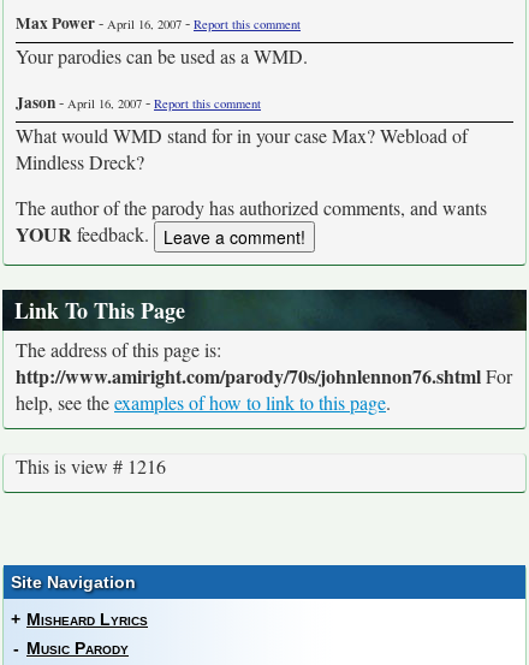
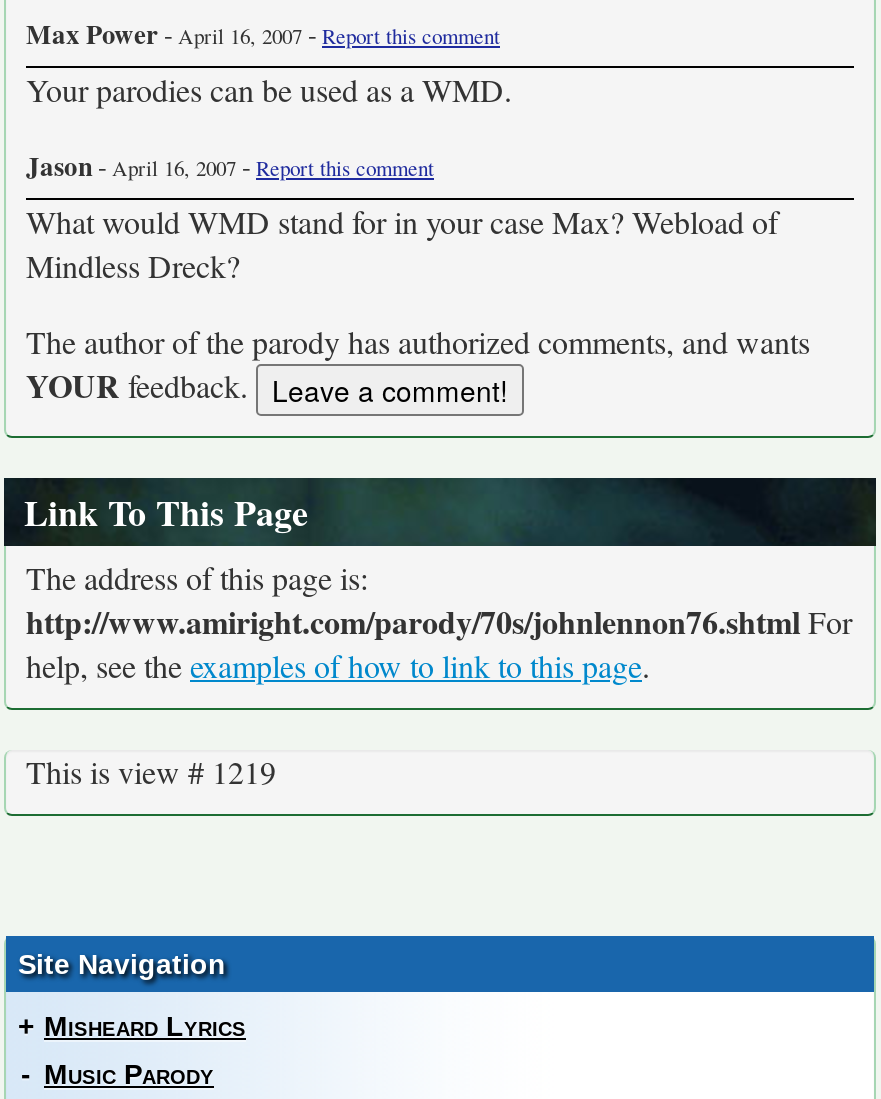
[16,454,166,479] This is view # 1216 -> [26,751,276,793] This is view # 1219

